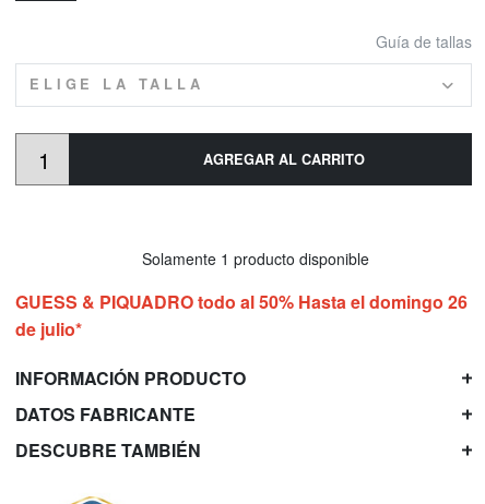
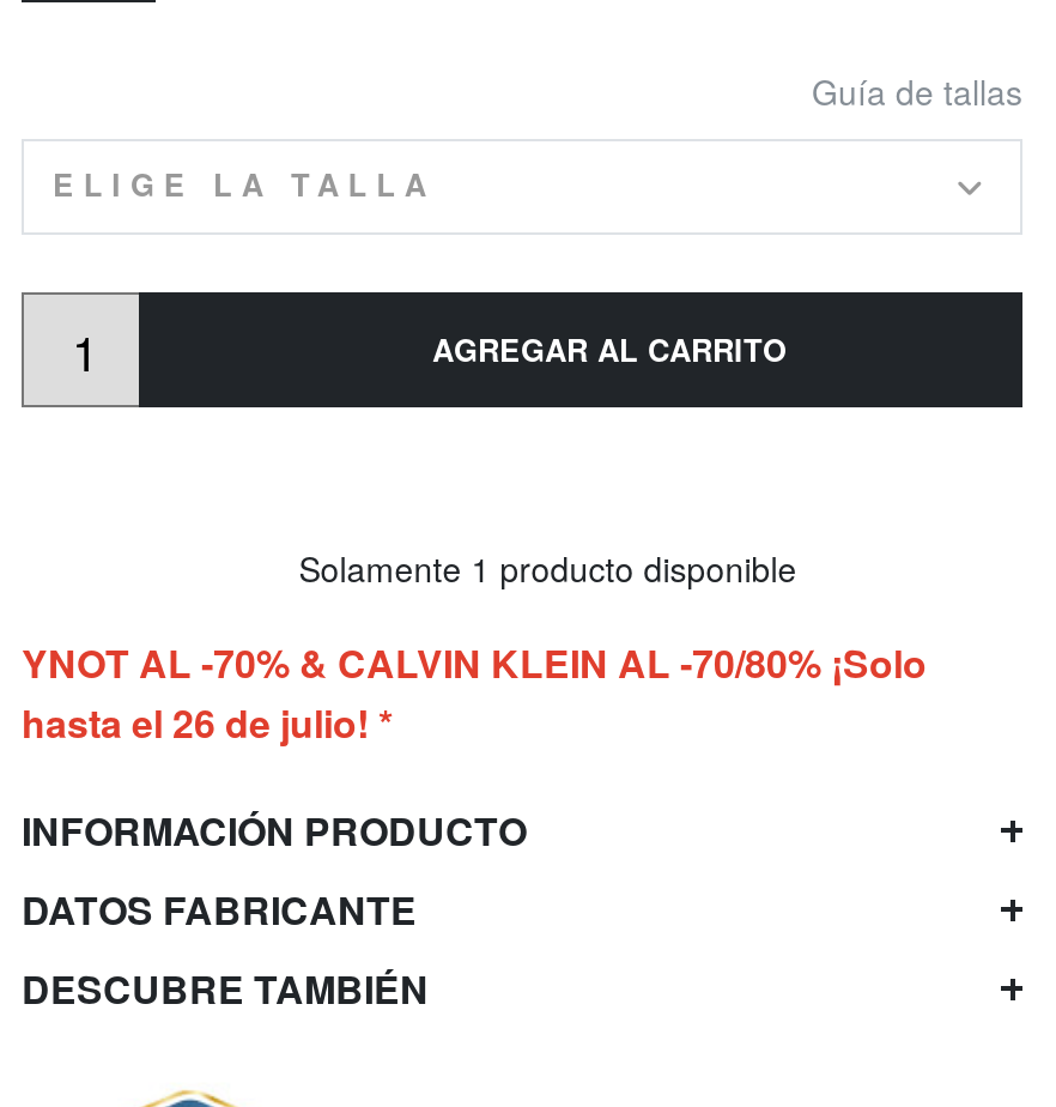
[15,289,468,342] GUESS & PIQUADRO todo al 50% Hasta el domingo 26 | de julio* -> [22,636,927,751] YNOT AL -70% & CALVIN KLEIN AL -70/80% ¡Solo | hasta el 26 de julio! *

